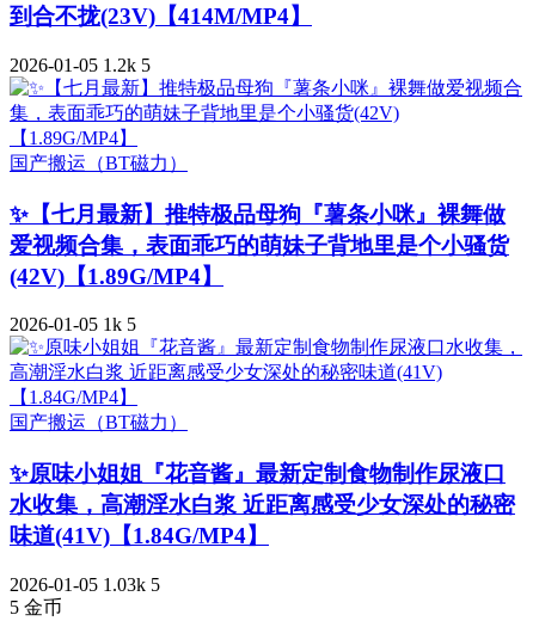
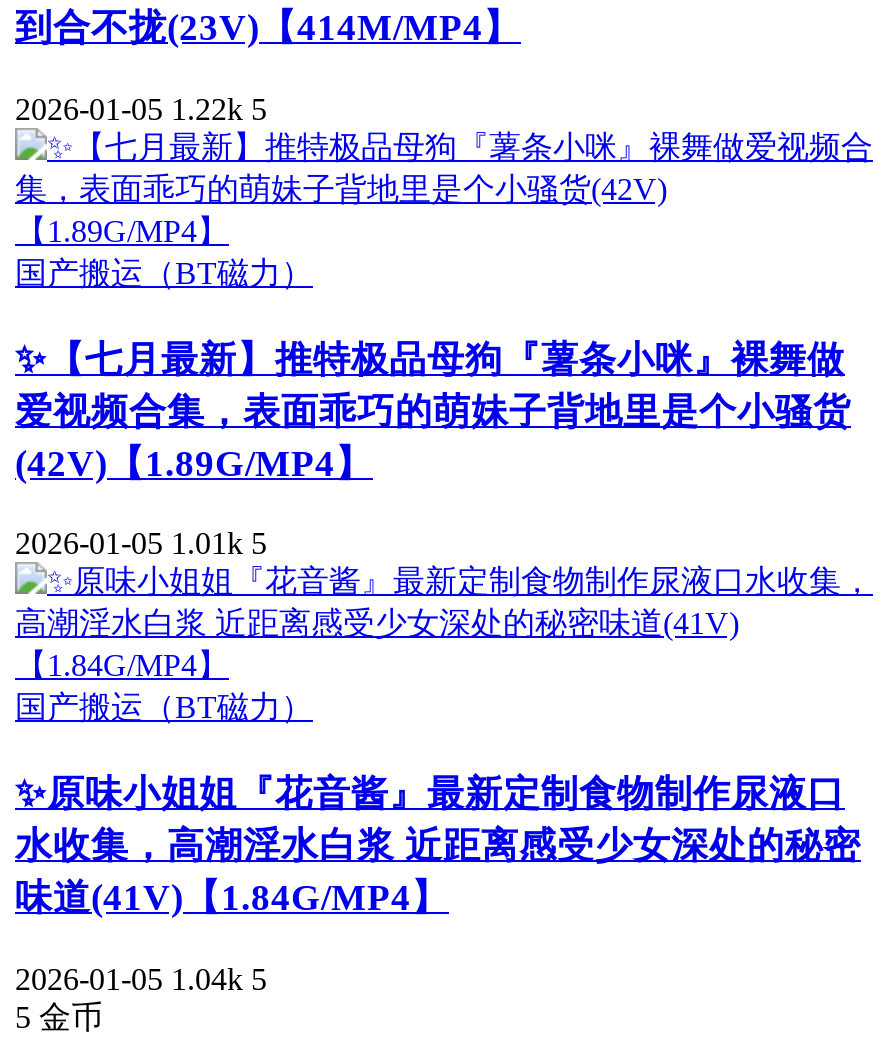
[10,55,151,75] 2026-01-05 1.2k 5 -> [15,92,267,126] 2026-01-05 1.22k 5
[10,315,136,335] 2026-01-05 1k 5 -> [15,527,267,561] 2026-01-05 1.01k 5
[10,574,160,595] 2026-01-05 1.03k 5 -> [15,962,267,996] 2026-01-05 1.04k 5

